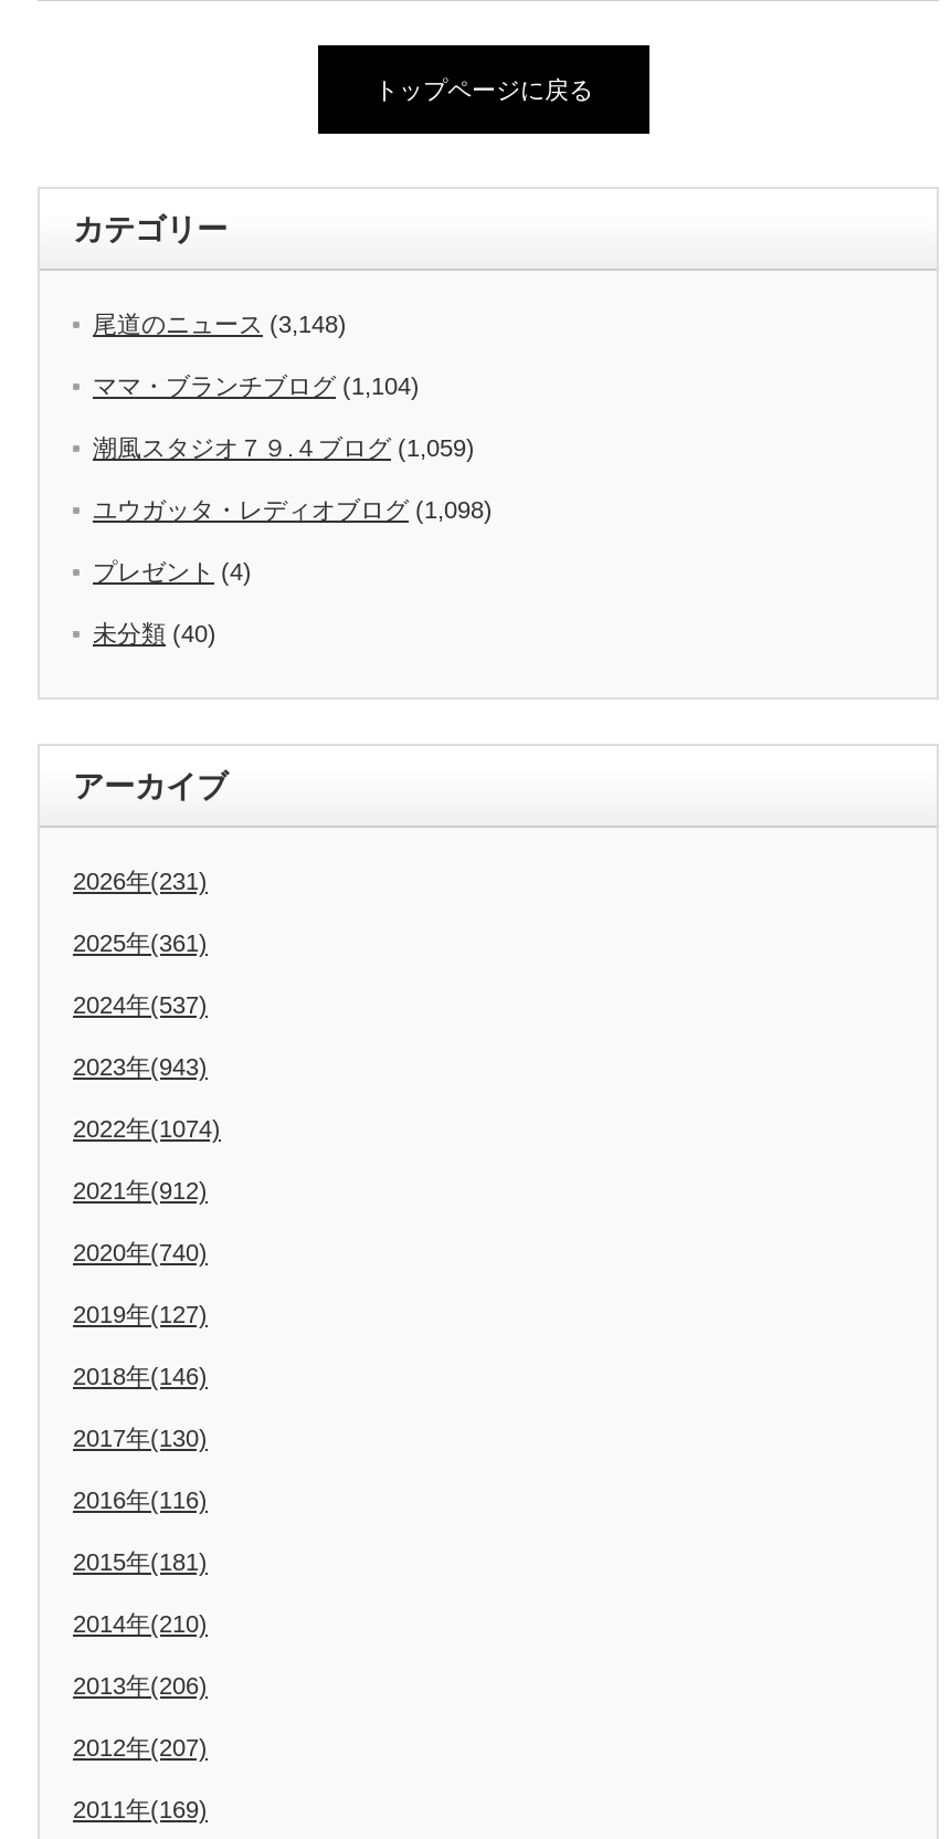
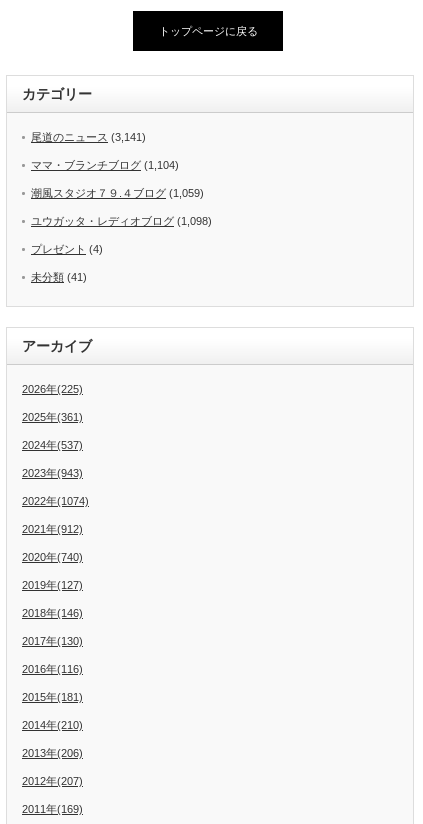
[93,310,347,336] 尾道のニュース(3,148) -> [31,131,146,143] 尾道のニュース(3,141)
[93,619,216,646] 未分類(40) -> [31,271,87,283] 未分類(41)
[73,867,208,893] 2026年(231) -> [22,383,83,395] 2026年(225)

